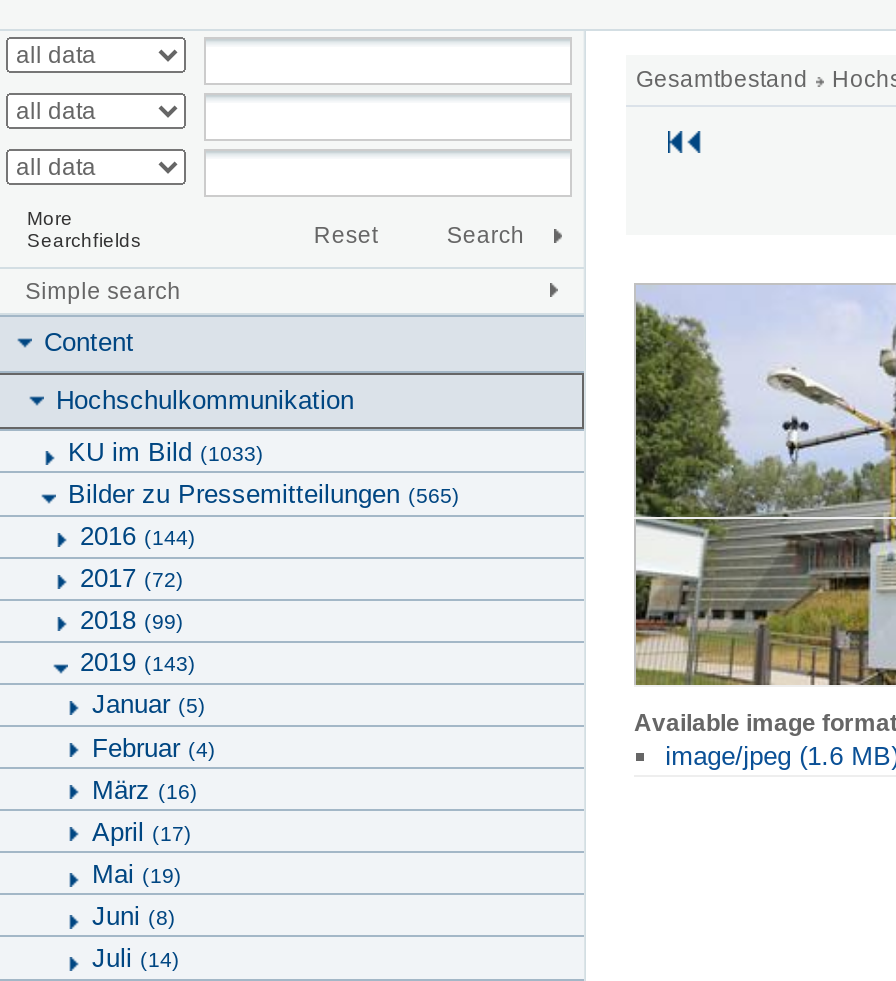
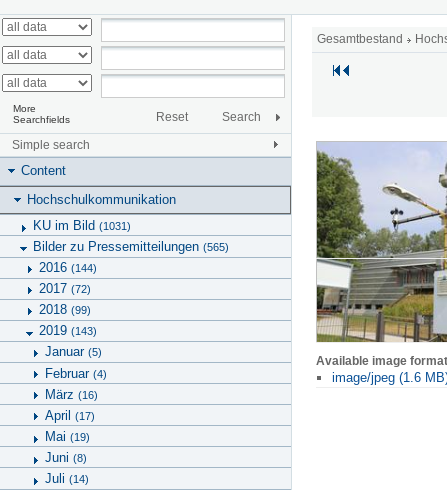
[68,437,264,467] KU im Bild (1033) -> [33,218,131,233] KU im Bild (1031)

